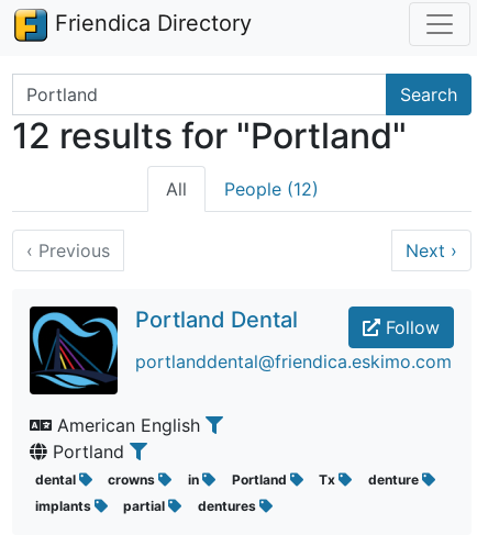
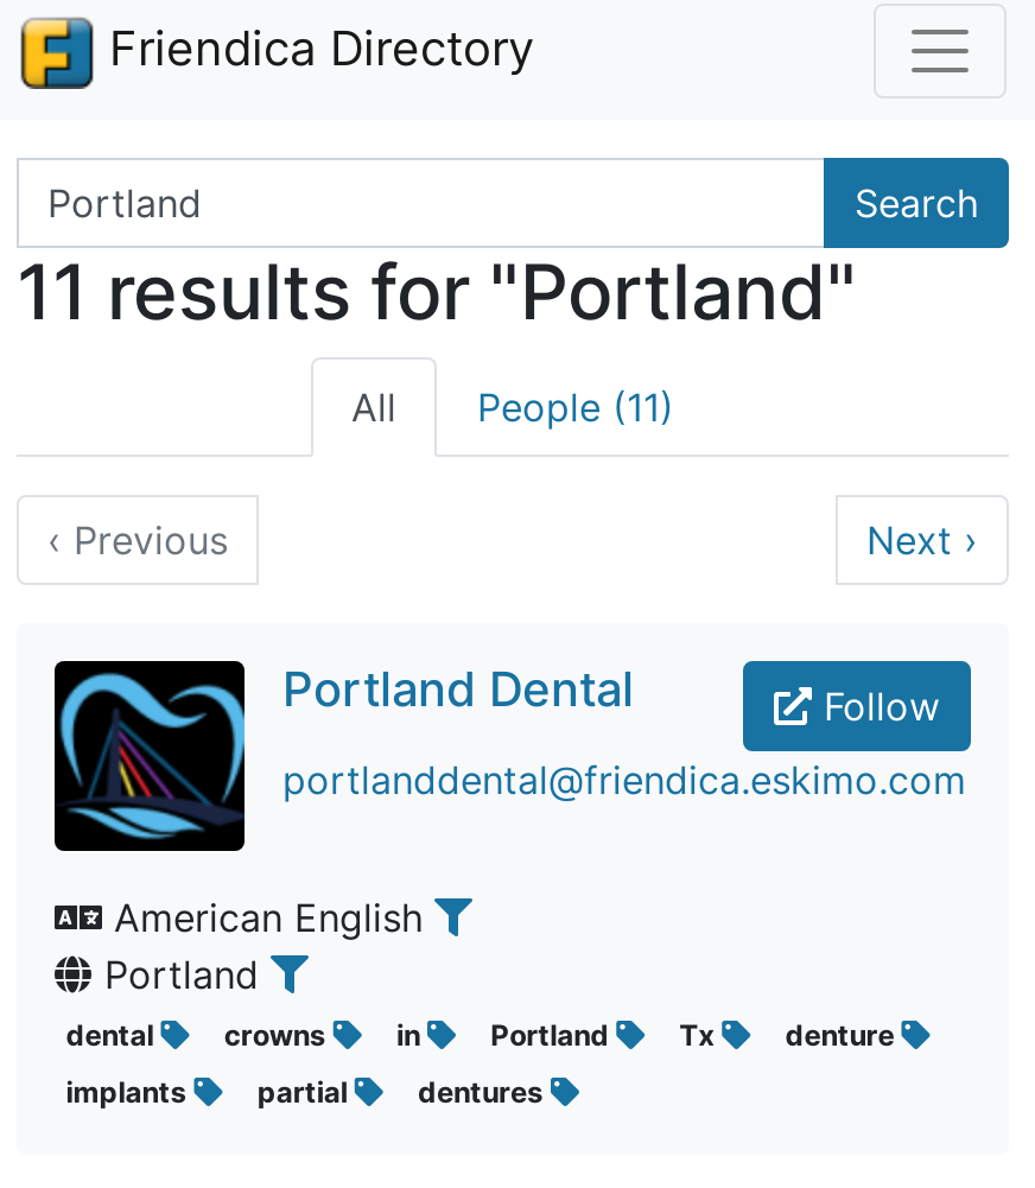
[12,114,407,157] 12 results for "Portland" -> [17,246,857,338] 11 results for "Portland"
[165,178,318,200] All People (12) -> [351,383,674,431] All People (11)

